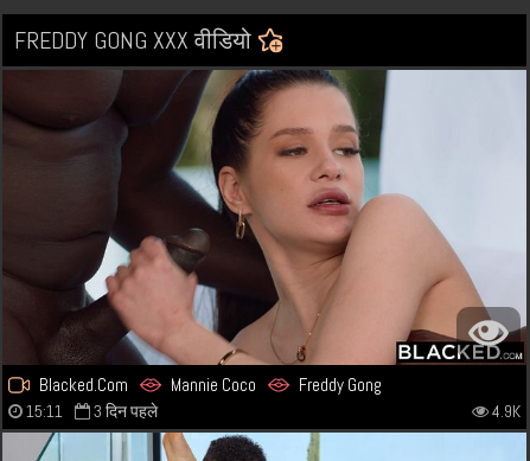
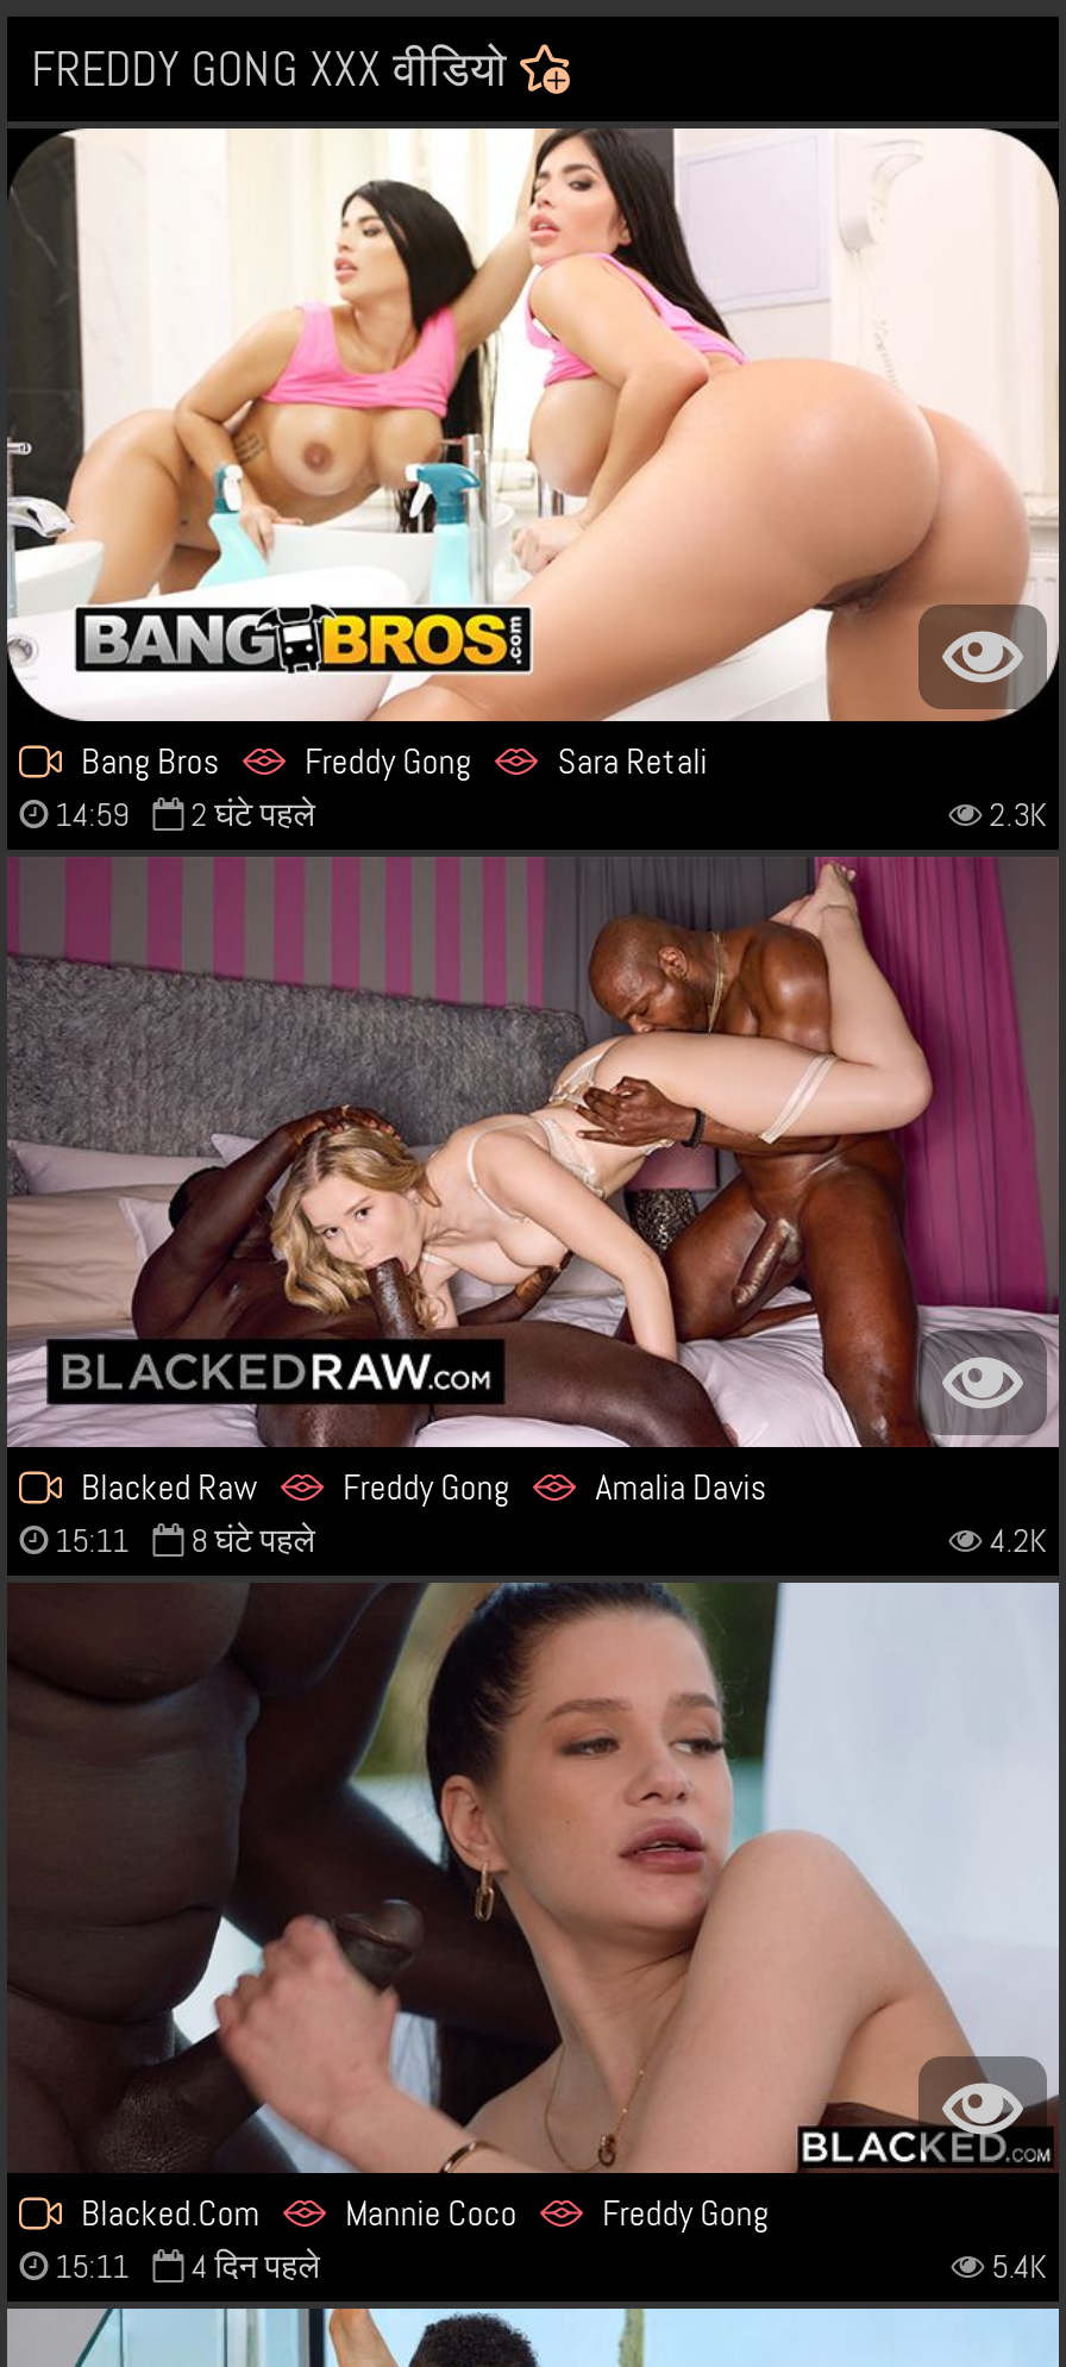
none -> [7,126,1059,835] [image] | Bang Bros | Freddy Gong | Sara Retali | 14:59 | 2 घंटे पहले | 2.3K
none -> [7,854,1059,1561] [image] | Blacked Raw | Freddy Gong | Amalia Davis | 15:11 | 8 घंटे पहले | 4.2K
[94,400,520,422] 3 दिन पहले | 4.9K -> [191,2245,1046,2288] 4 दिन पहले | 5.4K

